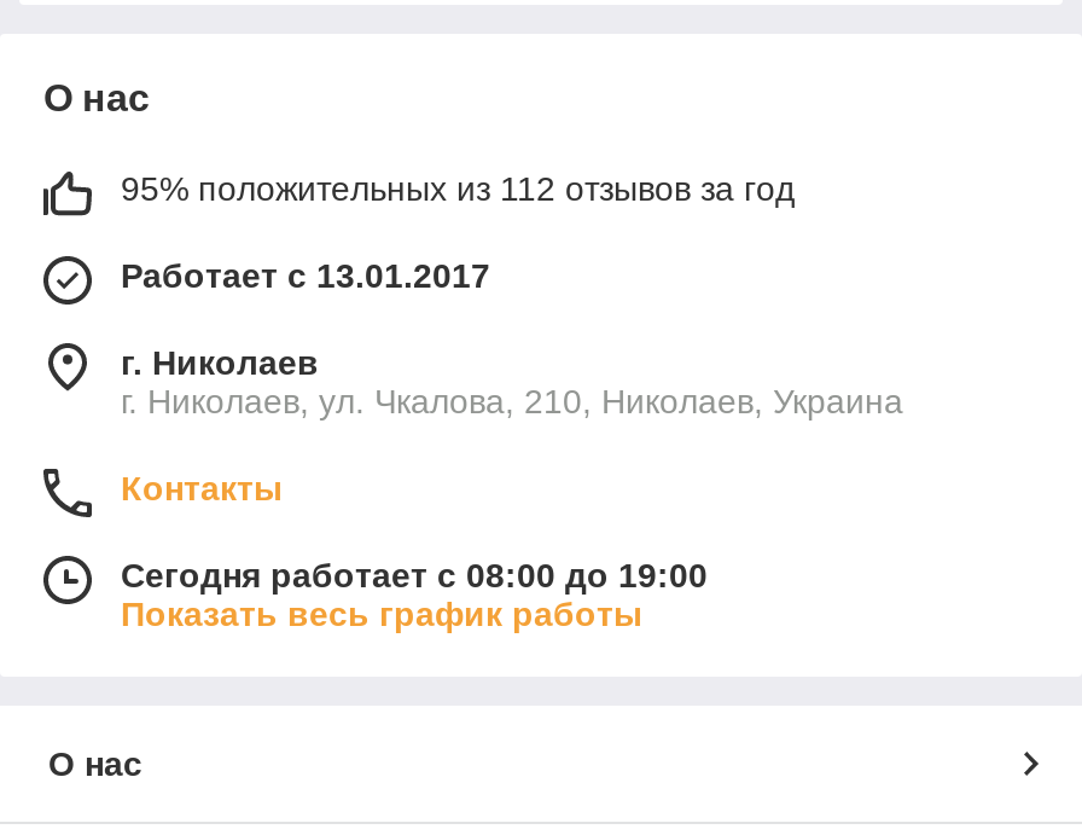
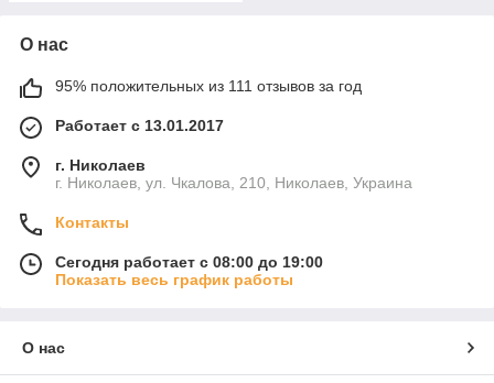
[121,169,795,207] 95% положительных из 112 отзывов за год -> [55,77,362,94] 95% положительных из 111 отзывов за год

